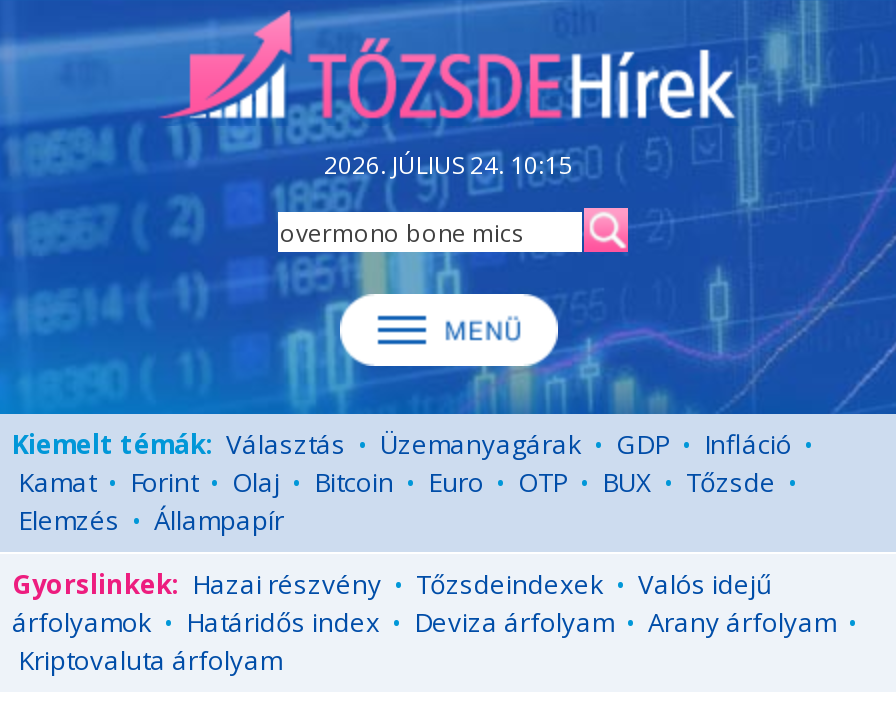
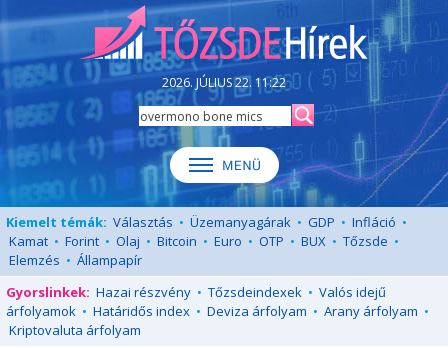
[324,148,572,182] 2026. JÚLIUS 24. 10:15 -> [162,74,286,91] 2026. JÚLIUS 22. 11:22

